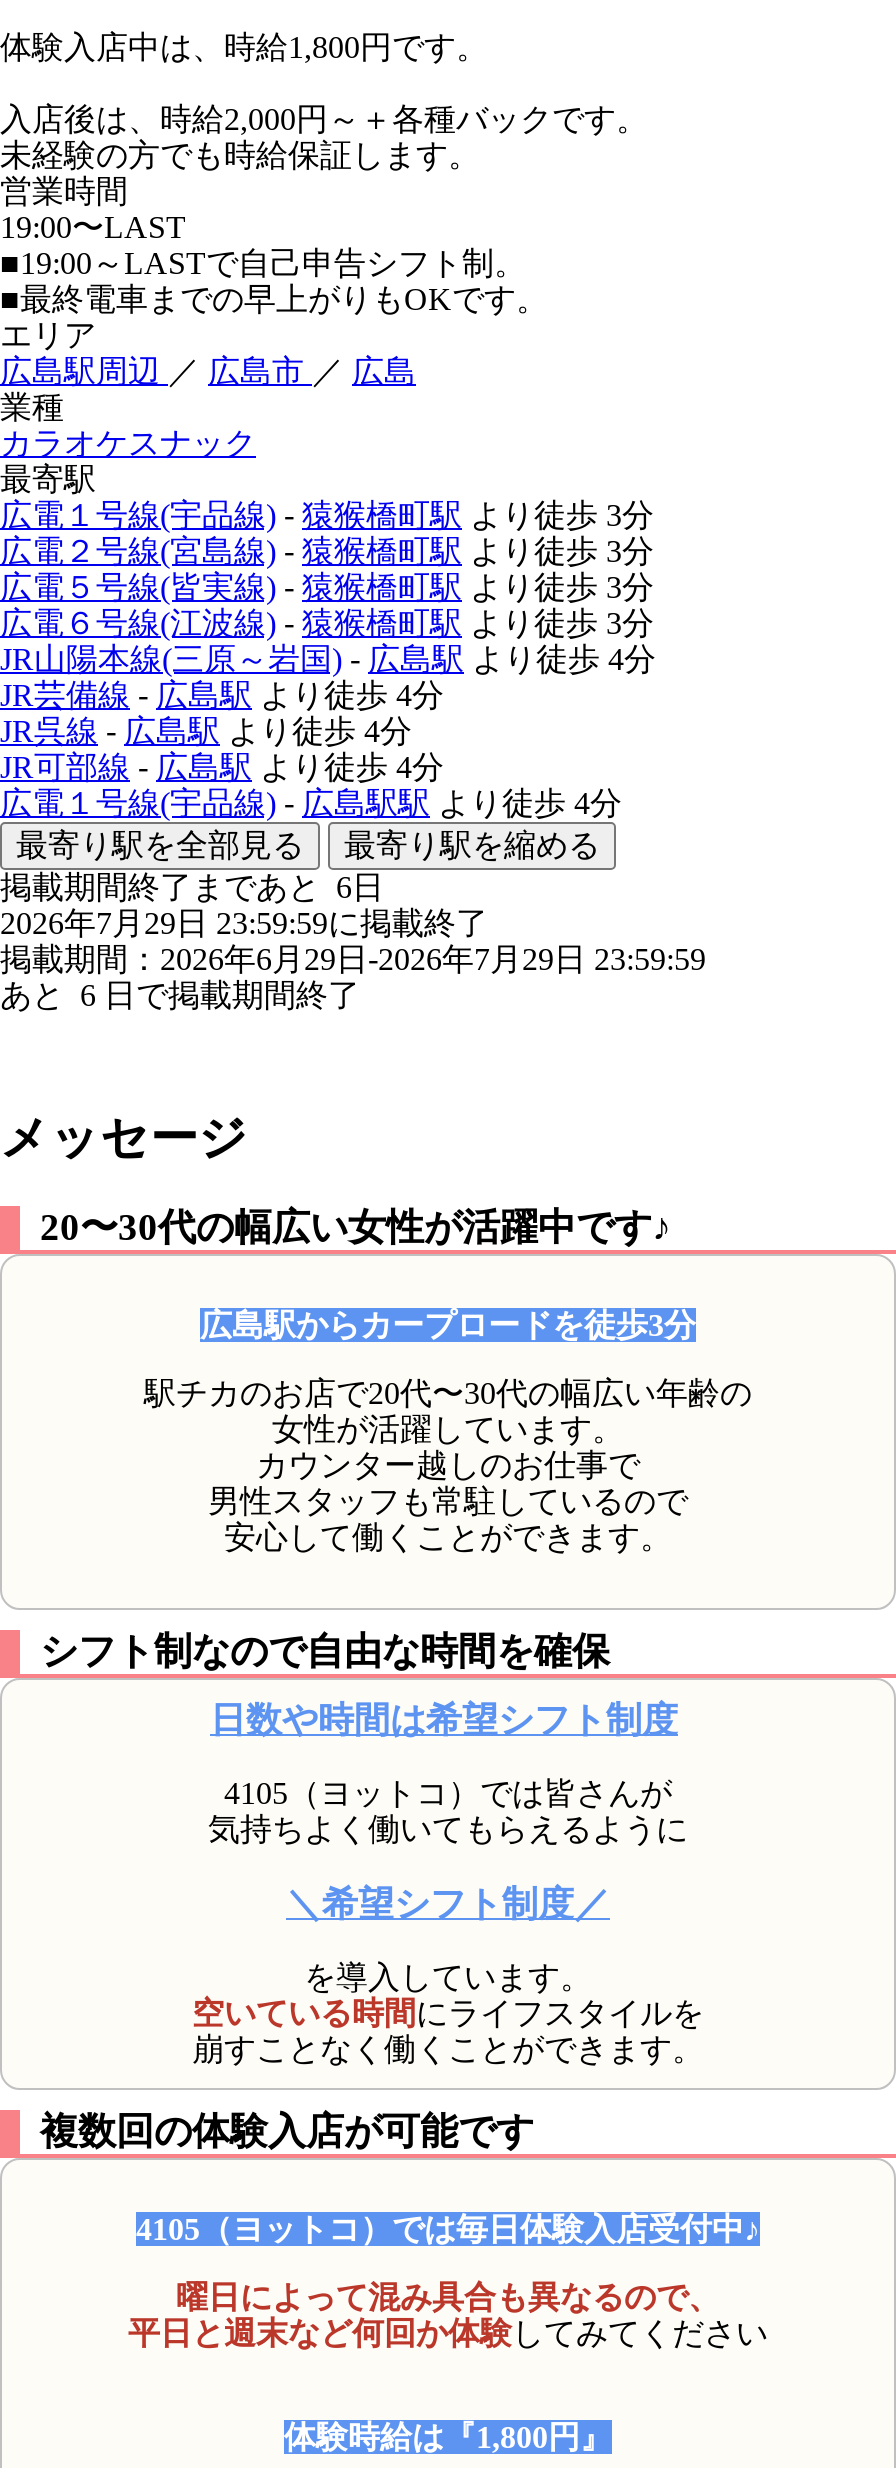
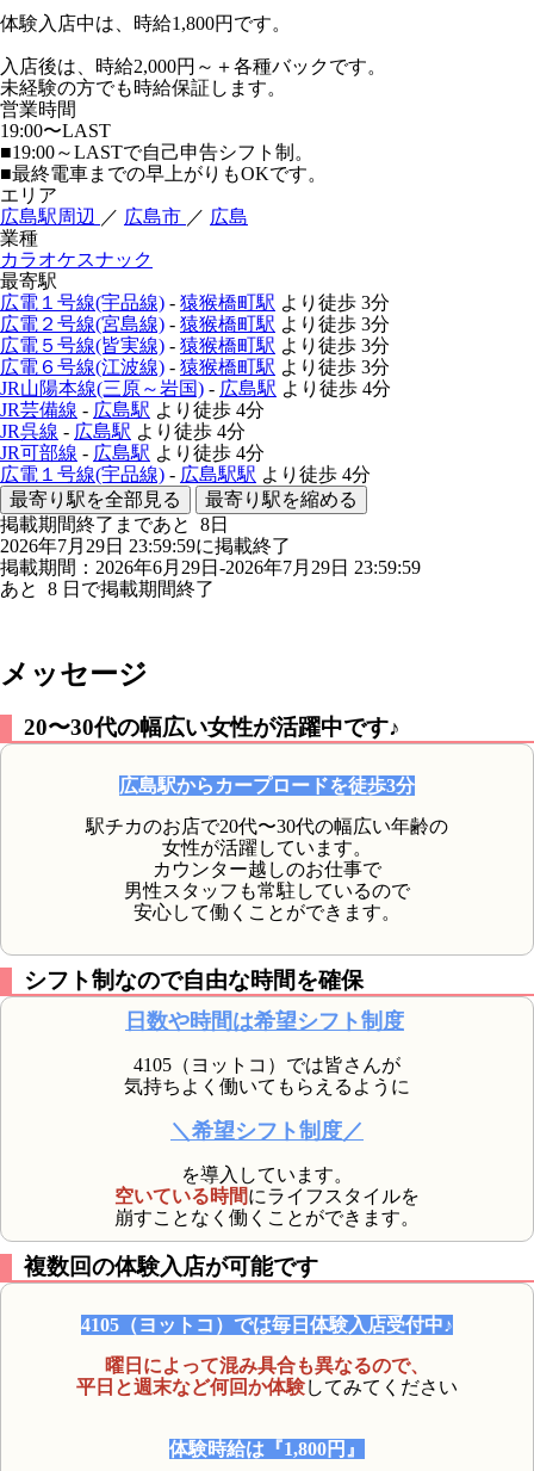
[0,870,384,904] 掲載期間終了まであと6日 -> [0,514,229,534] 掲載期間終了まであと8日
[0,978,360,1012] あと6日で掲載期間終了 -> [0,578,215,599] あと8日で掲載期間終了

